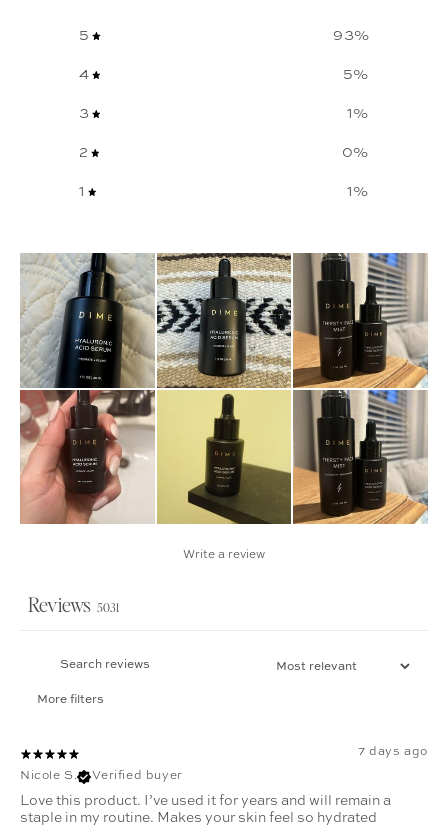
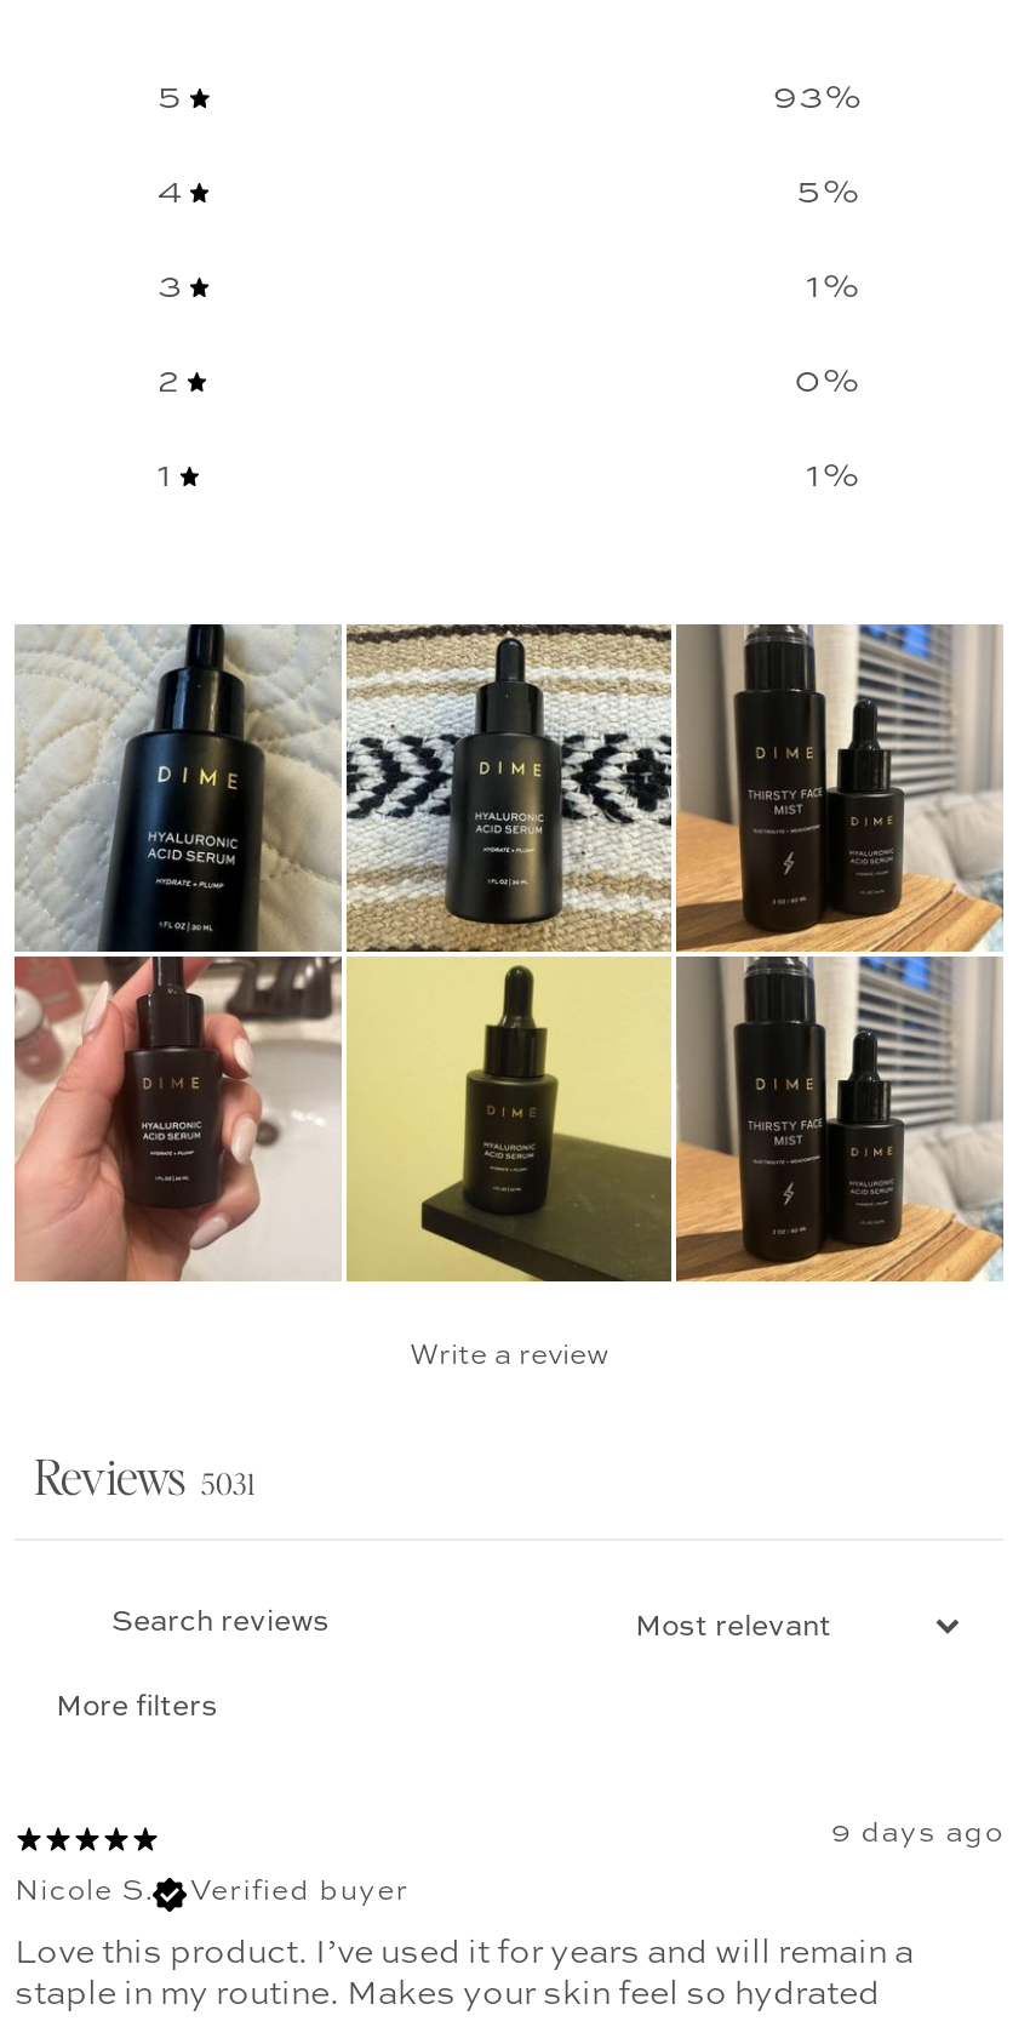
[358,746,428,758] 7 days ago -> [831,1821,1003,1850] 9 days ago

